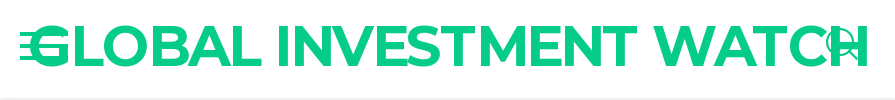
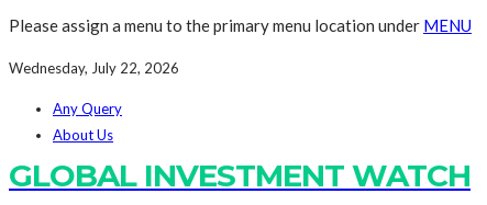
none -> [9,15,472,144] Please assign a menu to the primary menu location under MENU | Wednesday, July 22, 2026 | Any Query | About Us

